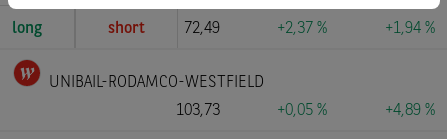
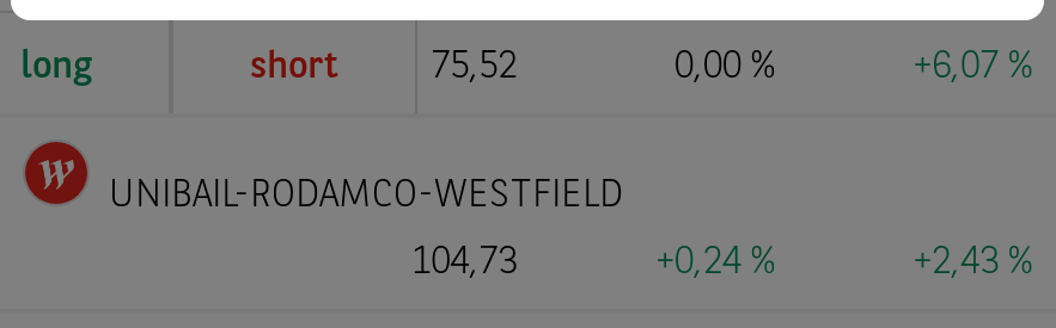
[184,21,220,37] 72,49 -> [431,49,517,87] 75,52
[277,21,327,37] +2,37 % -> [674,49,774,87] 0,00 %
[385,21,435,37] +1,94 % -> [912,49,1032,87] +6,07 %
[176,103,220,119] 103,73 -> [412,245,517,283] 104,73
[277,103,327,119] +0,05 % -> [655,245,774,283] +0,24 %
[385,103,435,119] +4,89 % -> [912,245,1032,283] +2,43 %

